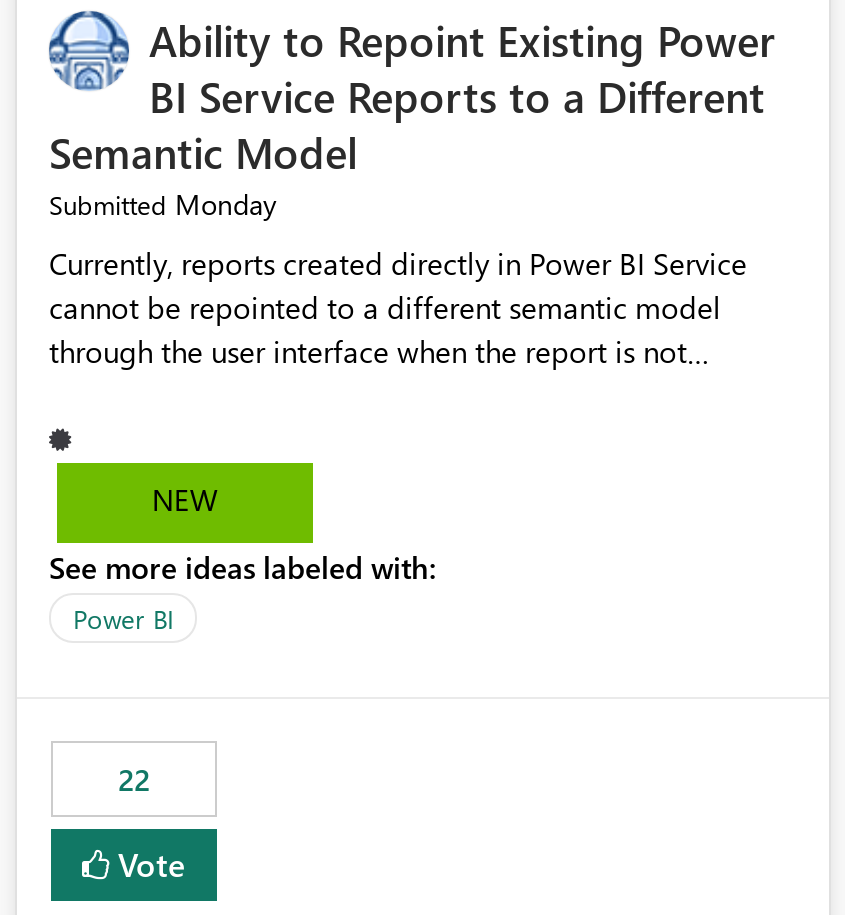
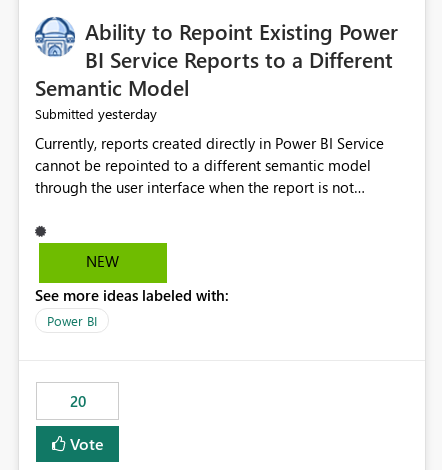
[49,186,277,224] Submitted Monday -> [35,104,157,123] Submitted yesterday
[118,760,150,800] 22 -> [69,391,85,411] 20

